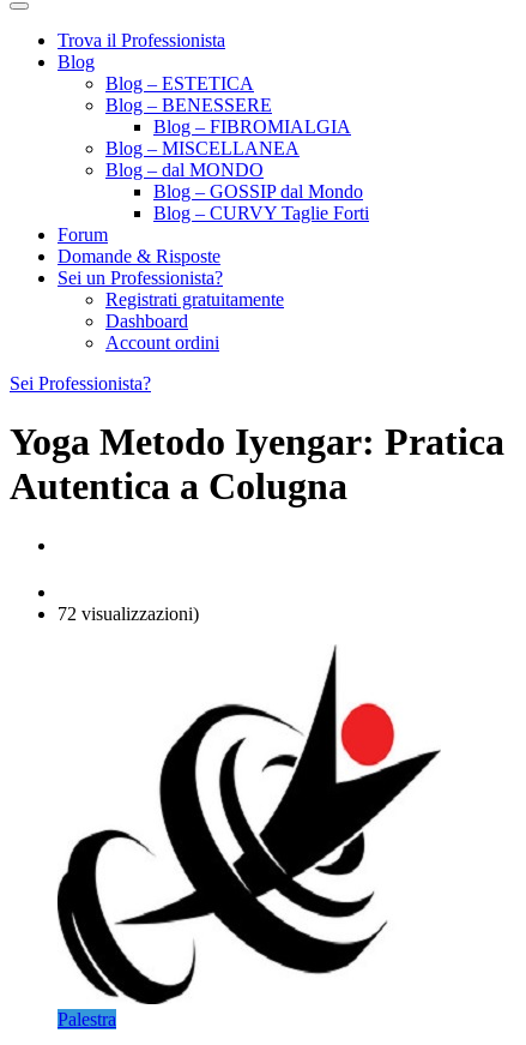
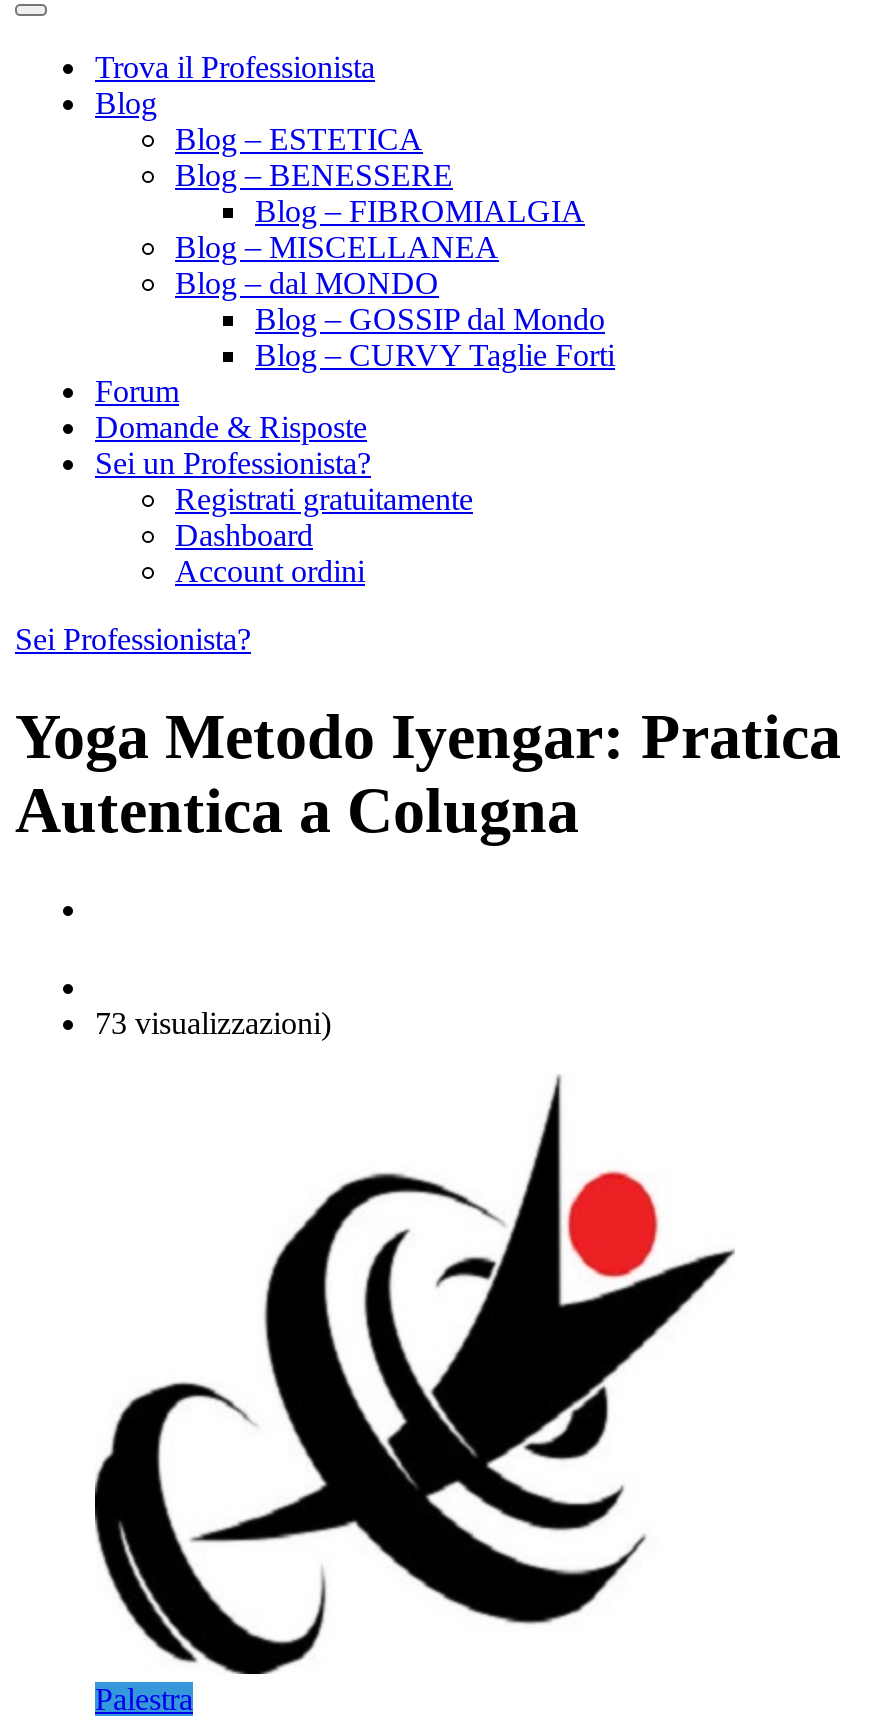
[58,604,199,624] 72 visualizzazioni) -> [95,1007,331,1041] 73 visualizzazioni)

